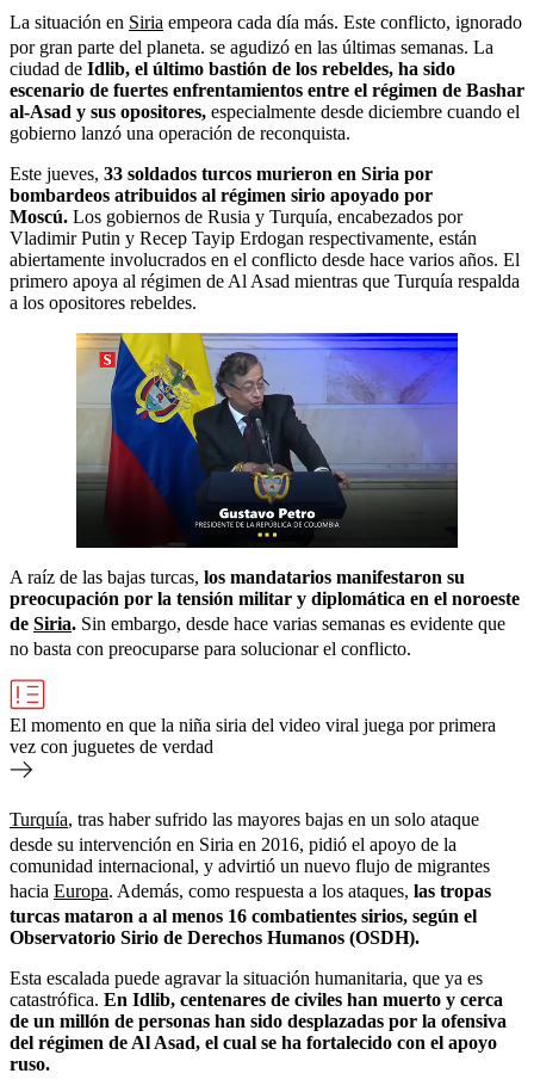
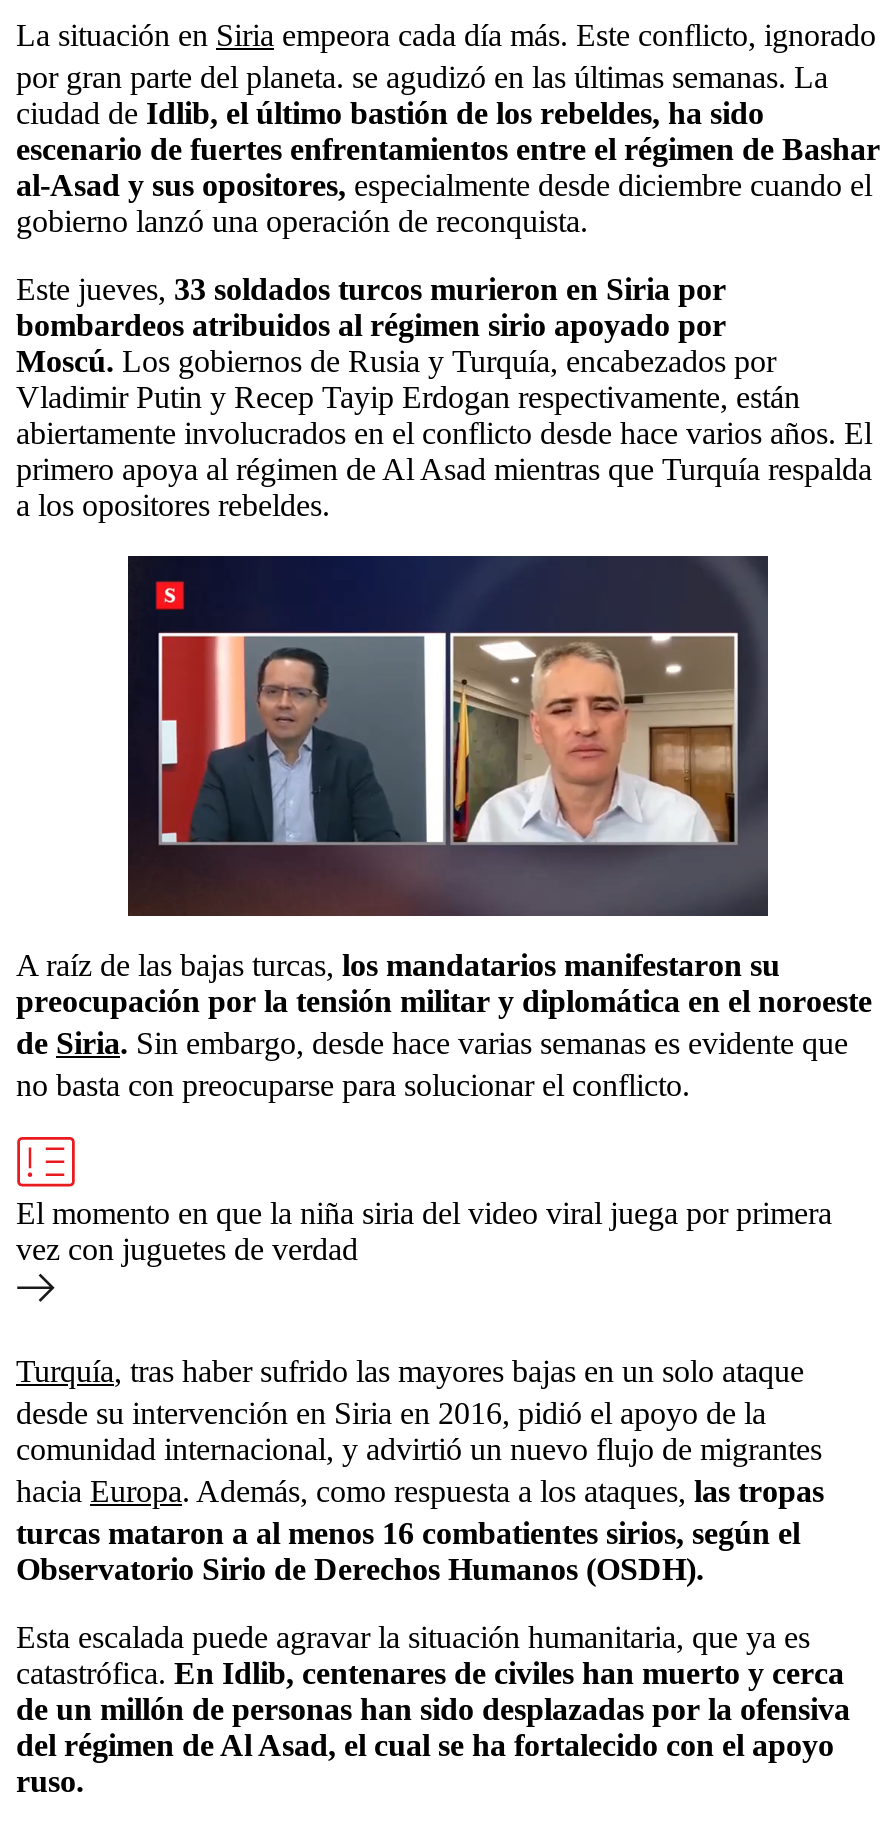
[76,332,459,548] [image] -> [126,554,770,916] [image]

